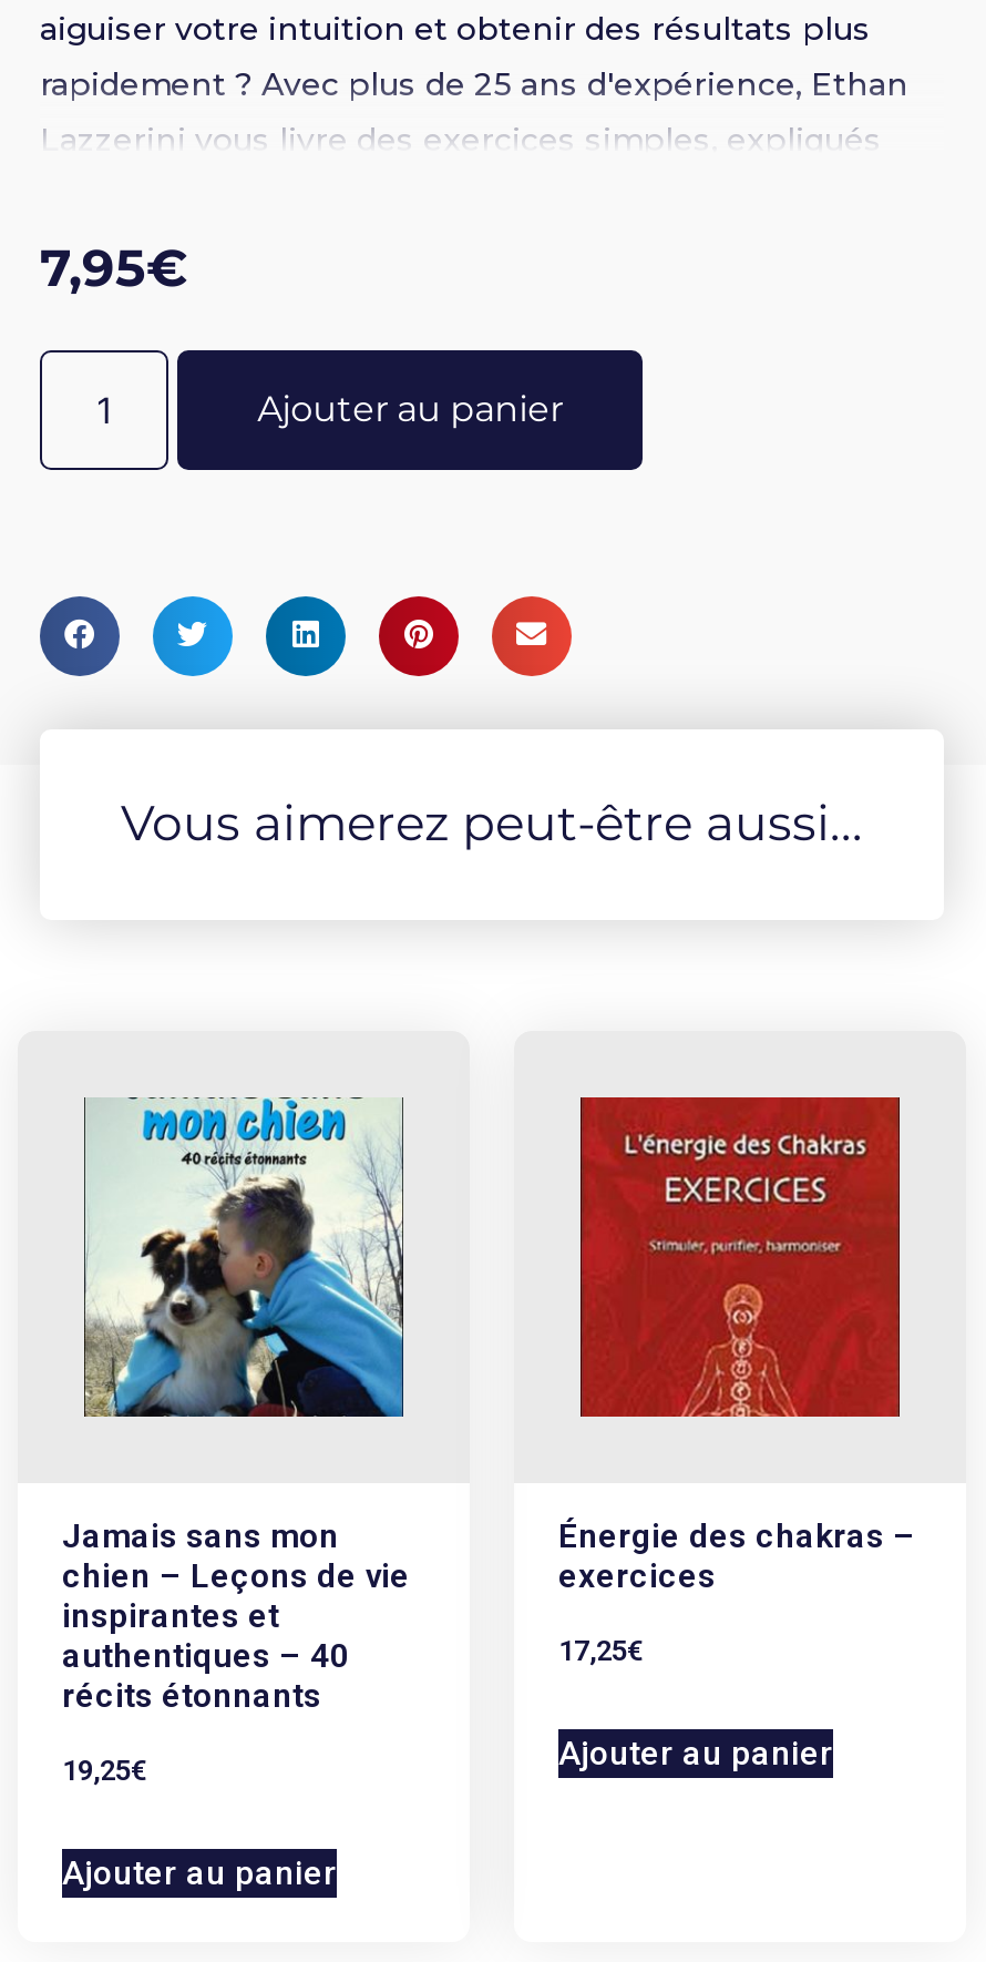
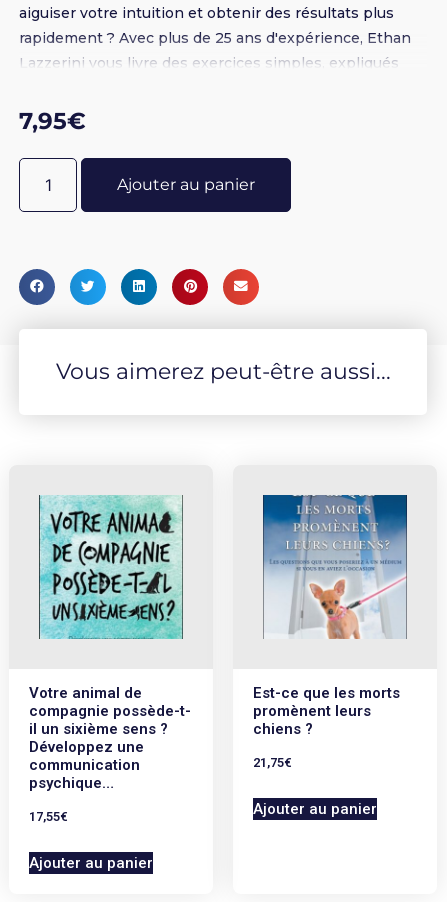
[84,1097,403,1419] [image] -> [39,495,183,640] [image]
[578,1095,902,1419] [image] -> [262,494,408,639] [image]
[62,1516,410,1715] Jamais sans mon | chien – Leçons de vie | inspirantes et | authentiques – 40 | récits étonnants -> [29,684,191,792] Votre animal de | compagnie possède-t- | il un sixième sens ? | Développez une | communication | psychique…
[558,1516,915,1595] Énergie des chakras – | exercices -> [253,684,400,738] Est-ce que les morts | promènent leurs | chiens ?
[558,1633,645,1666] 17,25€ -> [253,755,292,770] 21,75€
[62,1753,148,1786] 19,25€ -> [29,809,68,824] 17,55€

